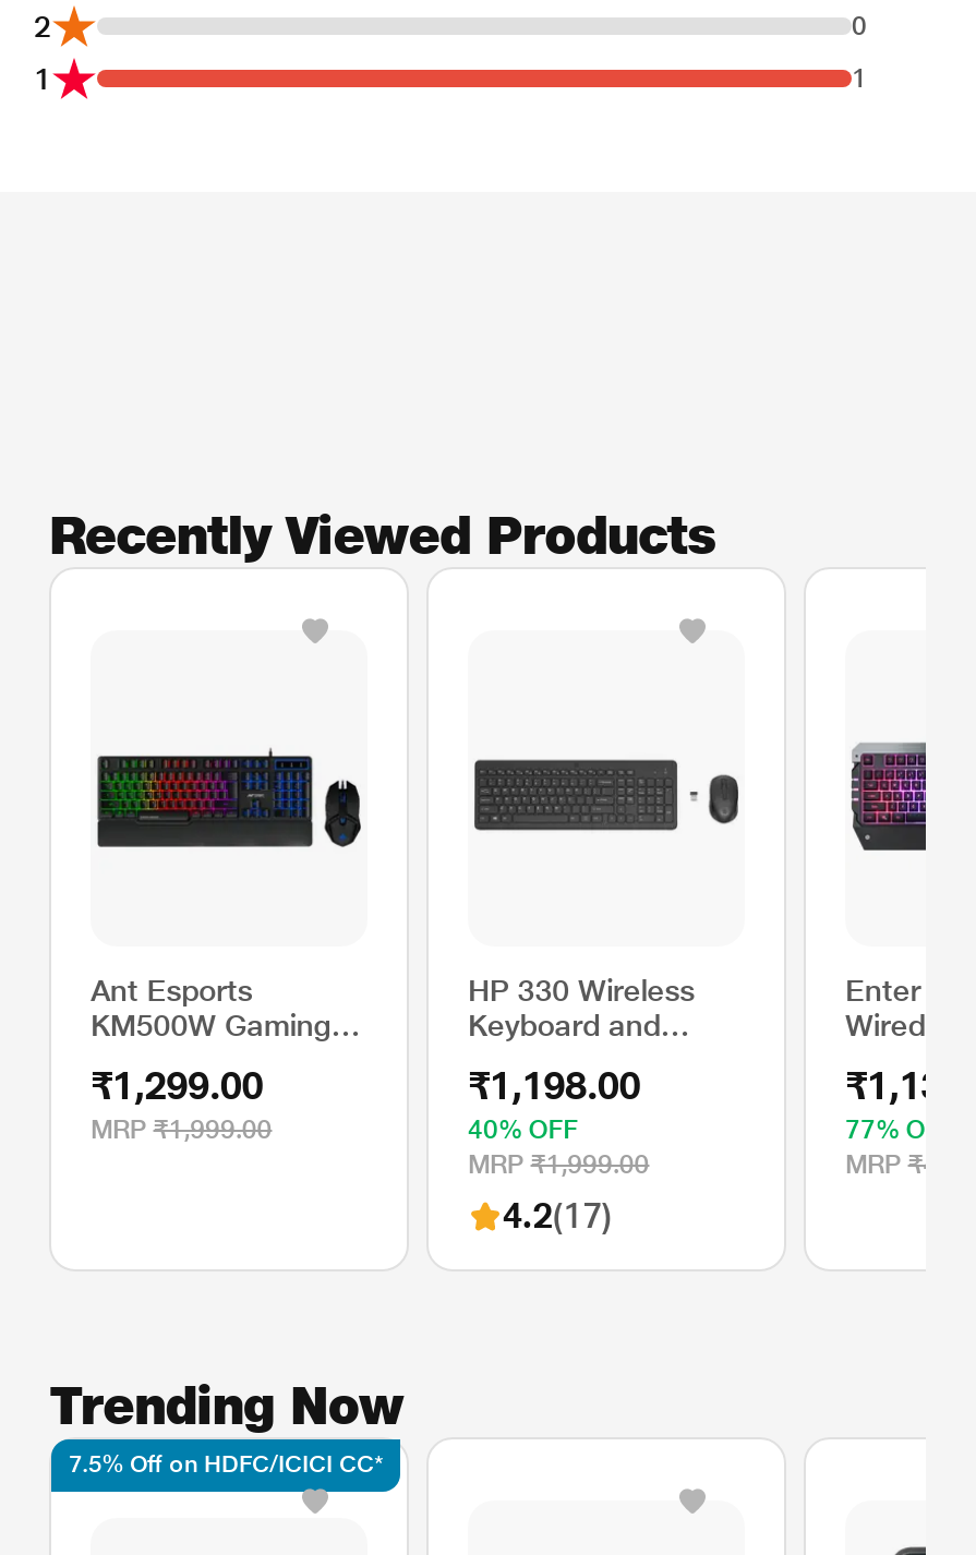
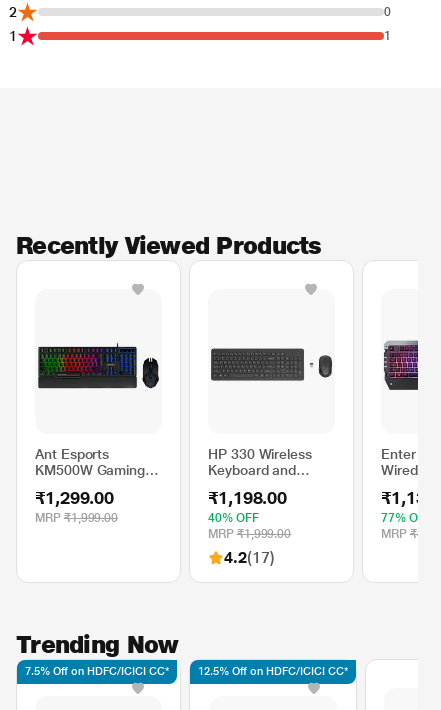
none -> [198,665,348,678] 12.5% Off on HDFC/ICICI CC*

